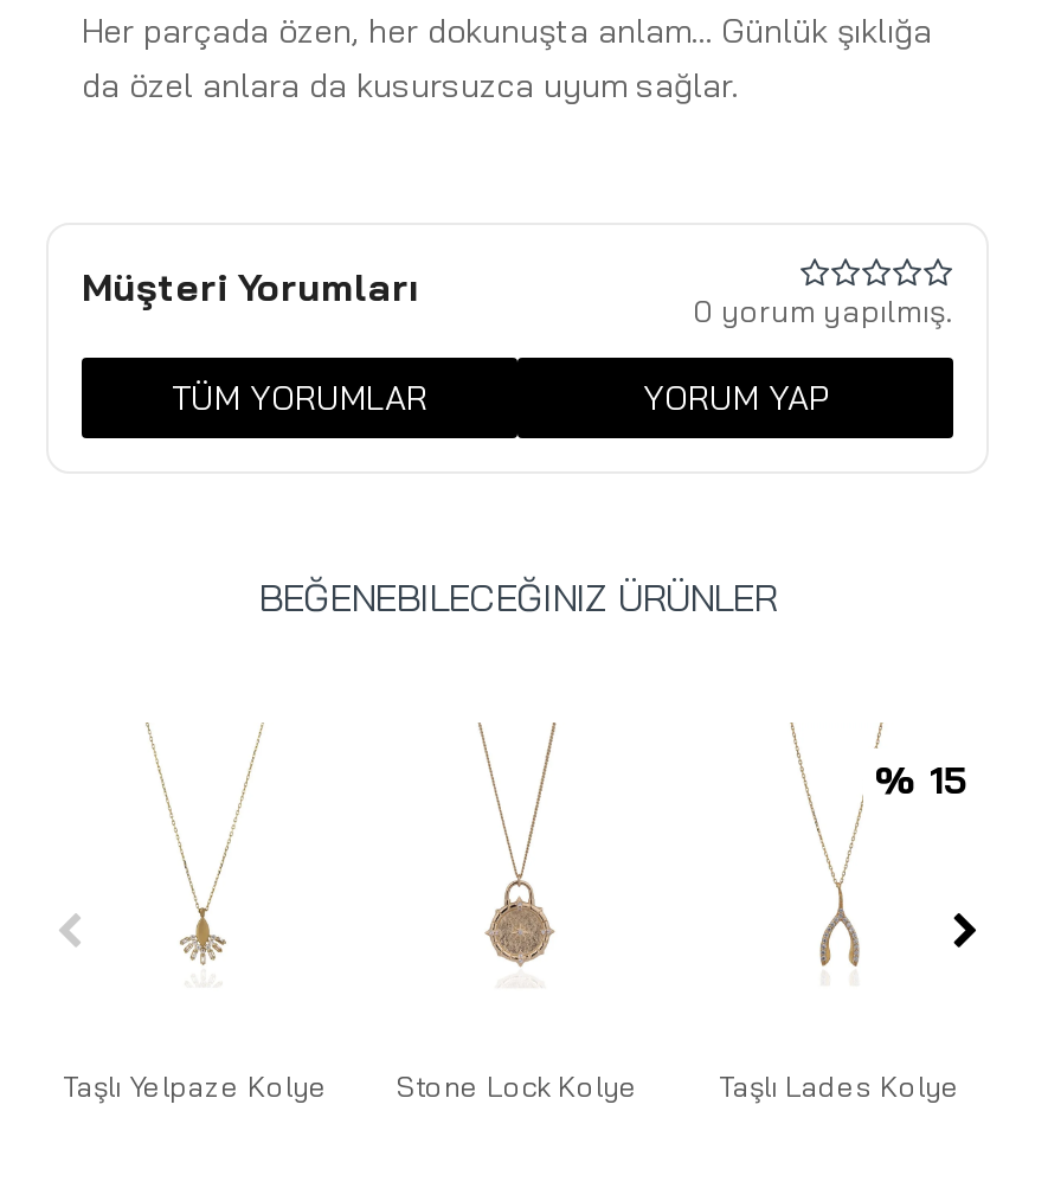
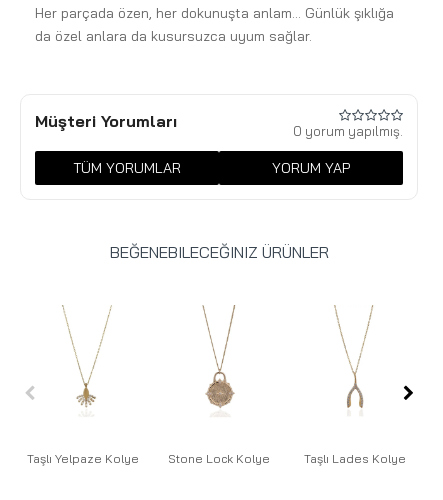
[875,756,970,803] % 15 -> none

